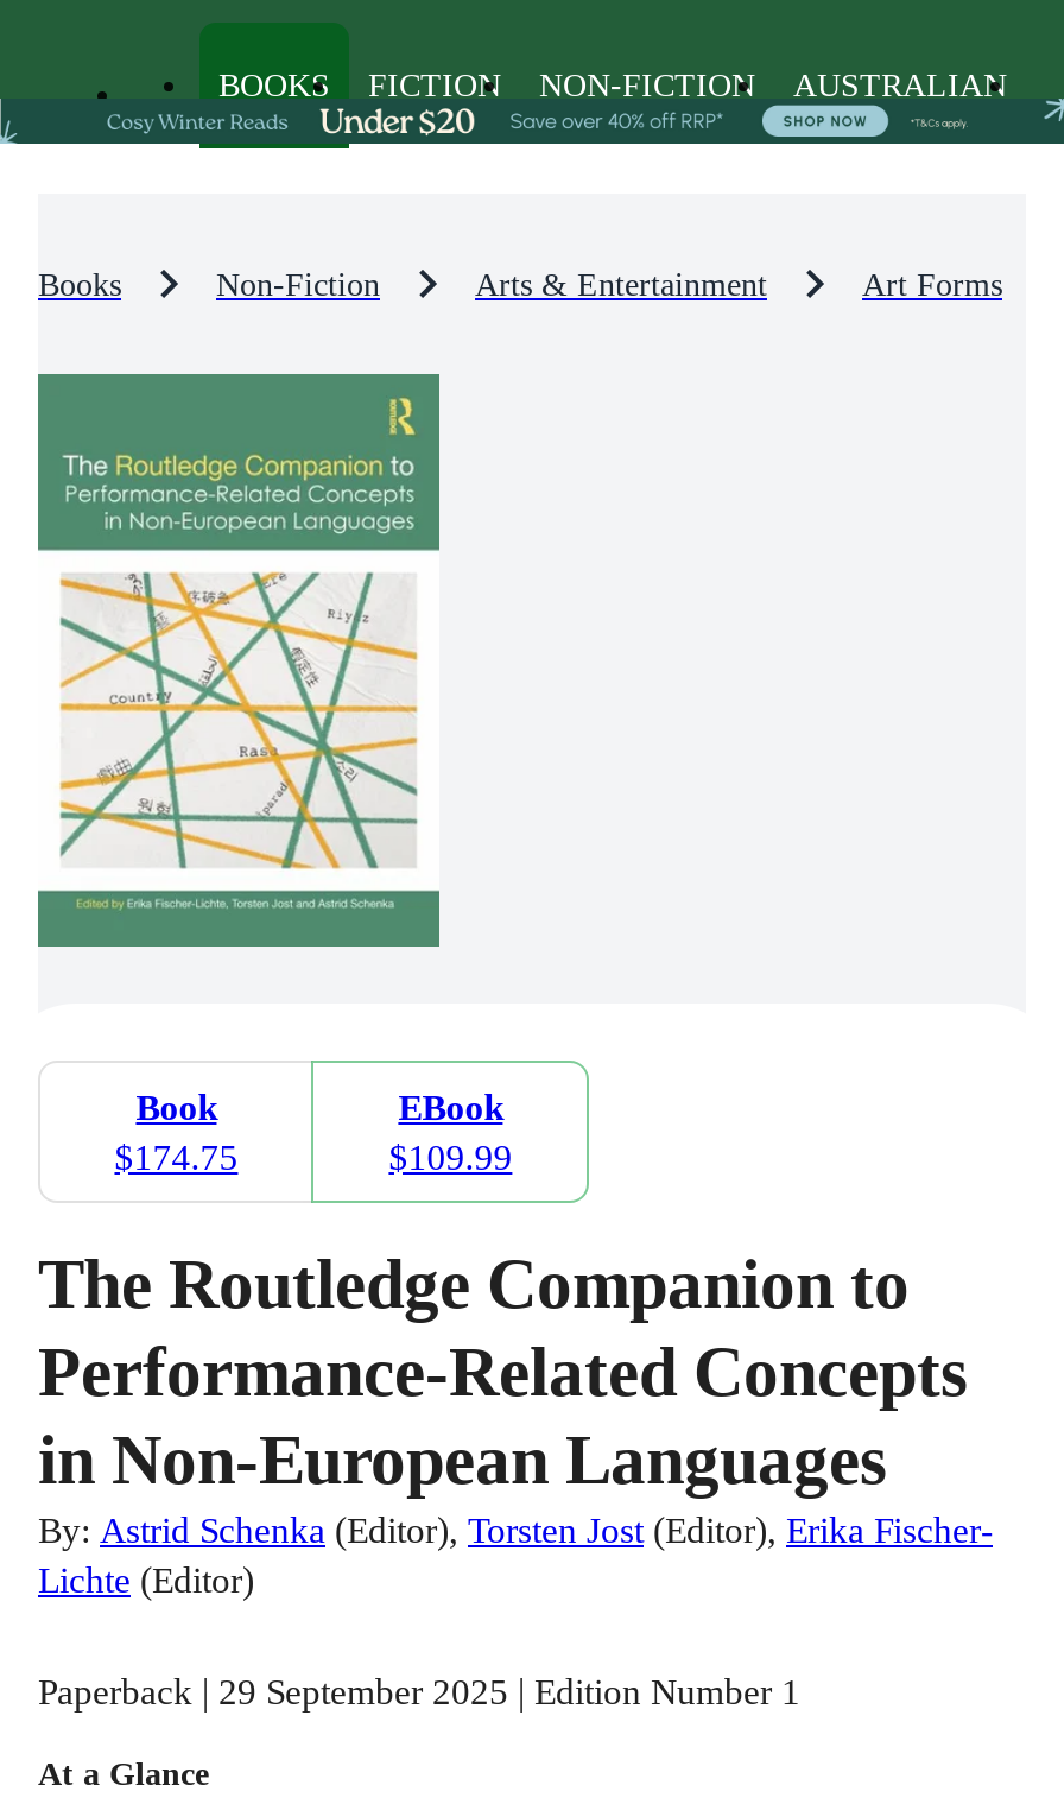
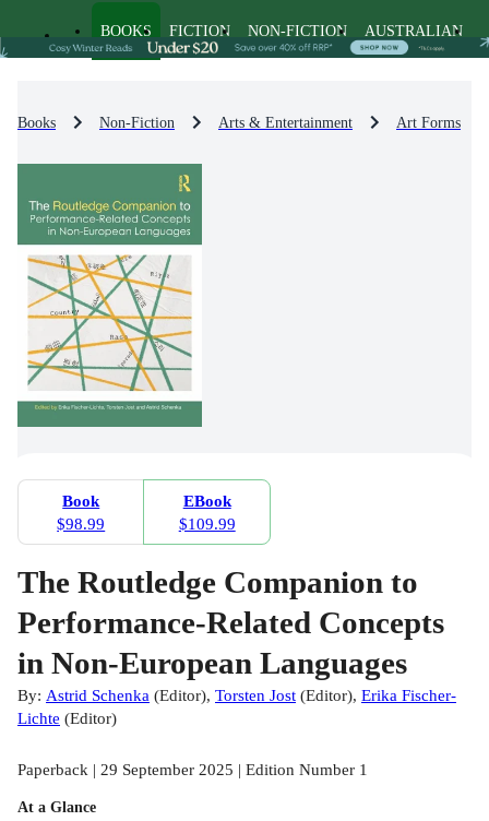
[114,1138,238,1178] $174.75 -> [57,515,105,533] $98.99

